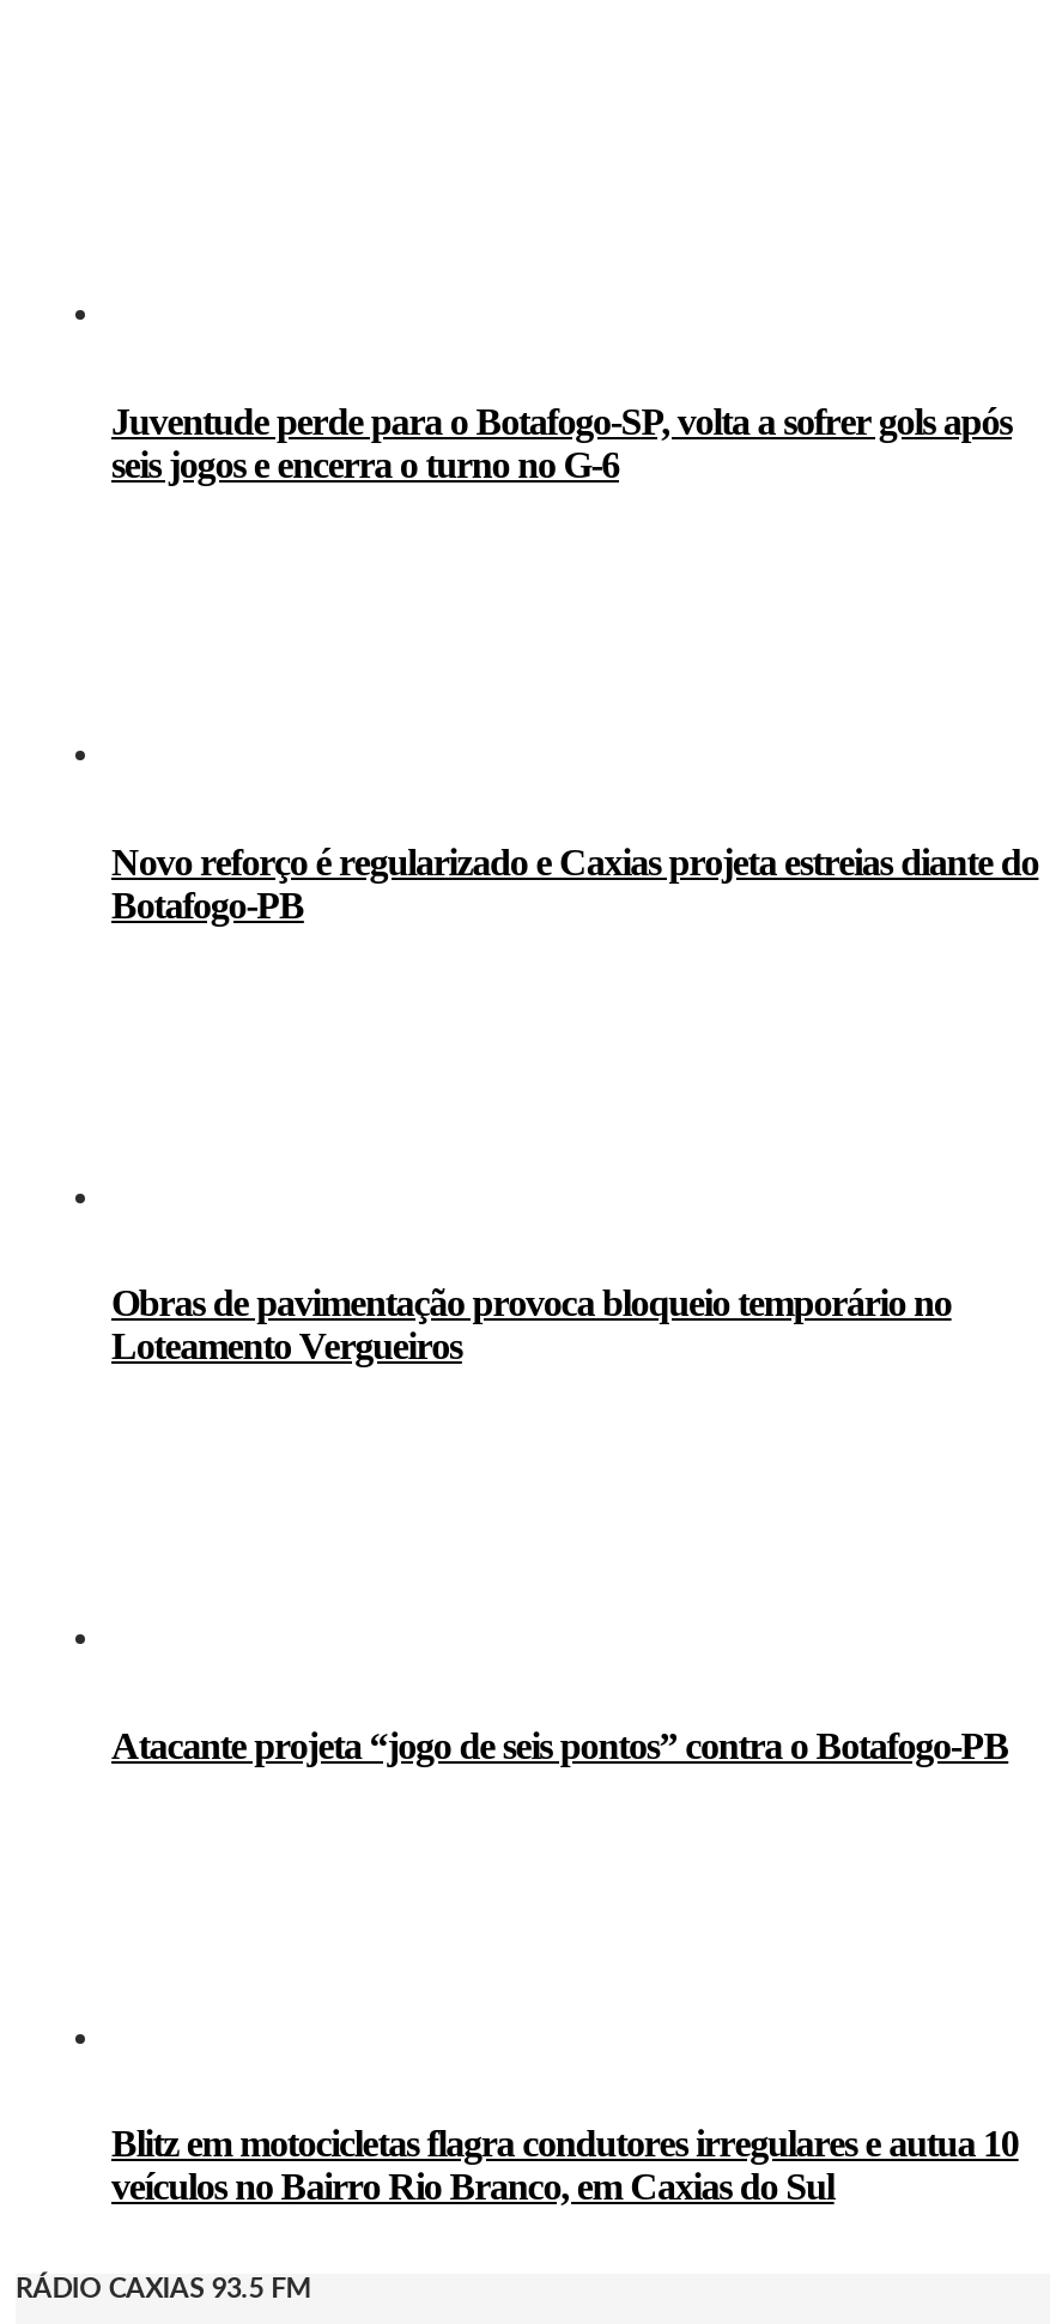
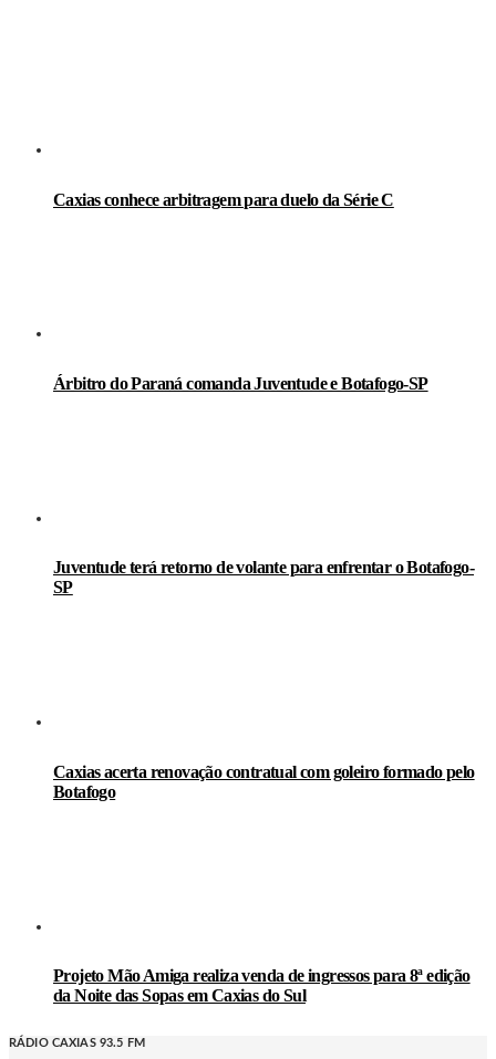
[111,400,1012,484] Juventude perde para o Botafogo-SP, volta a sofrer gols após | seis jogos e encerra o turno no G-6 -> [53,190,394,209] Caxias conhece arbitragem para duelo da Série C
[111,842,1039,926] Novo reforço é regularizado e Caxias projeta estreias diante do | Botafogo-PB -> [53,374,428,393] Árbitro do Paraná comanda Juventude e Botafogo-SP
[111,1283,951,1367] Obras de pavimentação provoca bloqueio temporário no | Loteamento Vergueiros -> [53,558,474,597] Juventude terá retorno de volante para enfrentar o Botafogo- | SP
[111,1725,1008,1766] Atacante projeta “jogo de seis pontos” contra o Botafogo-PB -> [53,762,475,801] Caxias acerta renovação contratual com goleiro formado pelo | Botafogo
[111,2124,1018,2207] Blitz em motocicletas flagra condutores irregulares e autua 10 | veículos no Bairro Rio Branco, em Caxias do Sul -> [53,966,470,1005] Projeto Mão Amiga realiza venda de ingressos para 8ª edição | da Noite das Sopas em Caxias do Sul

